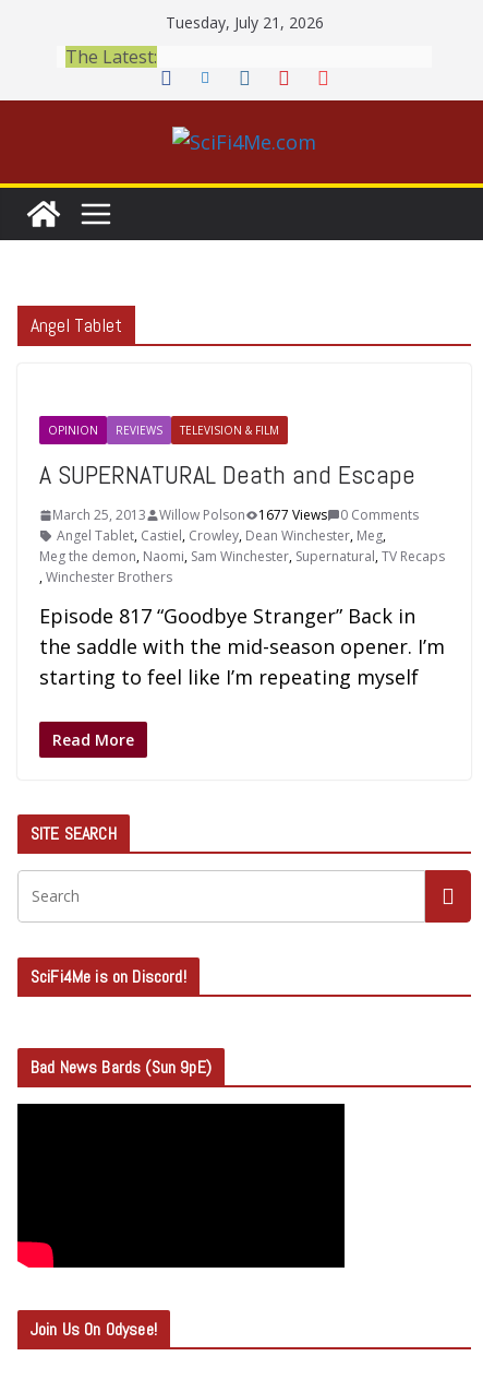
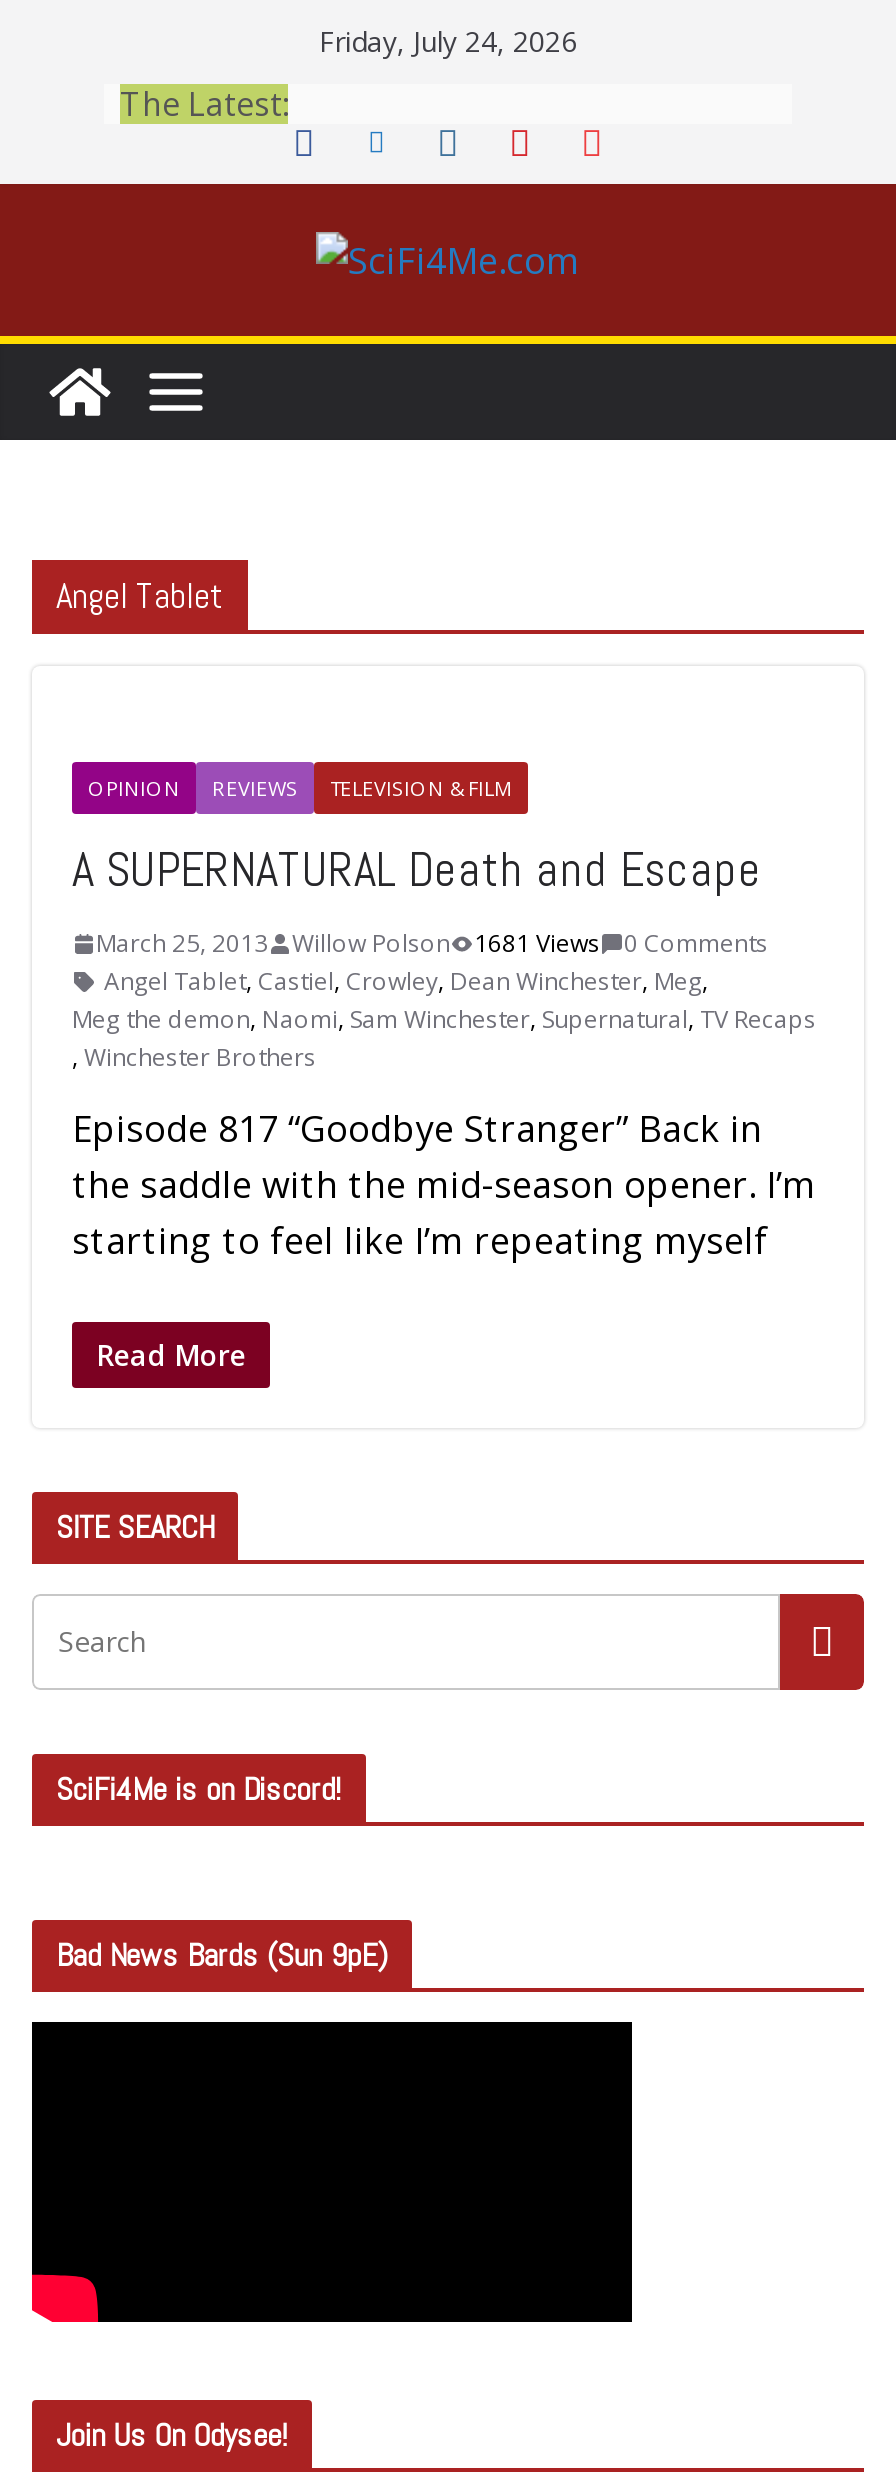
[165,12,323,33] Tuesday, July 21, 2026 -> [319,22,577,60] Friday, July 24, 2026
[52,505,419,524] March 25, 2013 Willow Polson 1677 Views 0 Comments -> [96,926,768,960] March 25, 2013 Willow Polson 1681 Views 0 Comments

